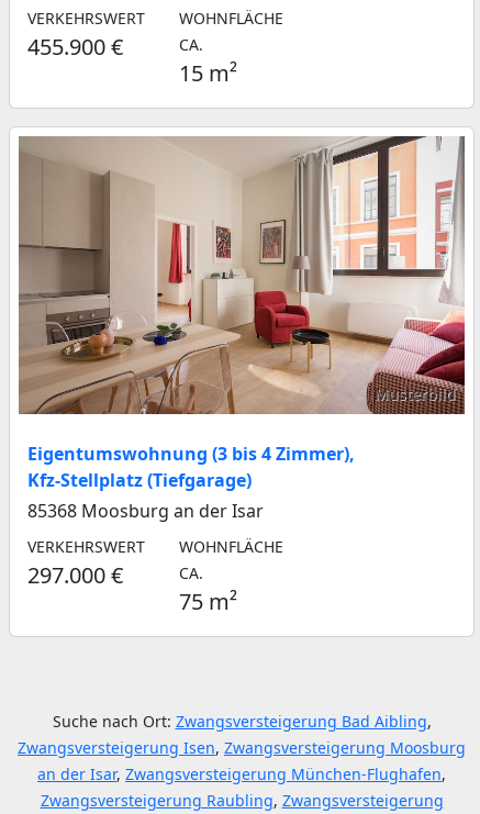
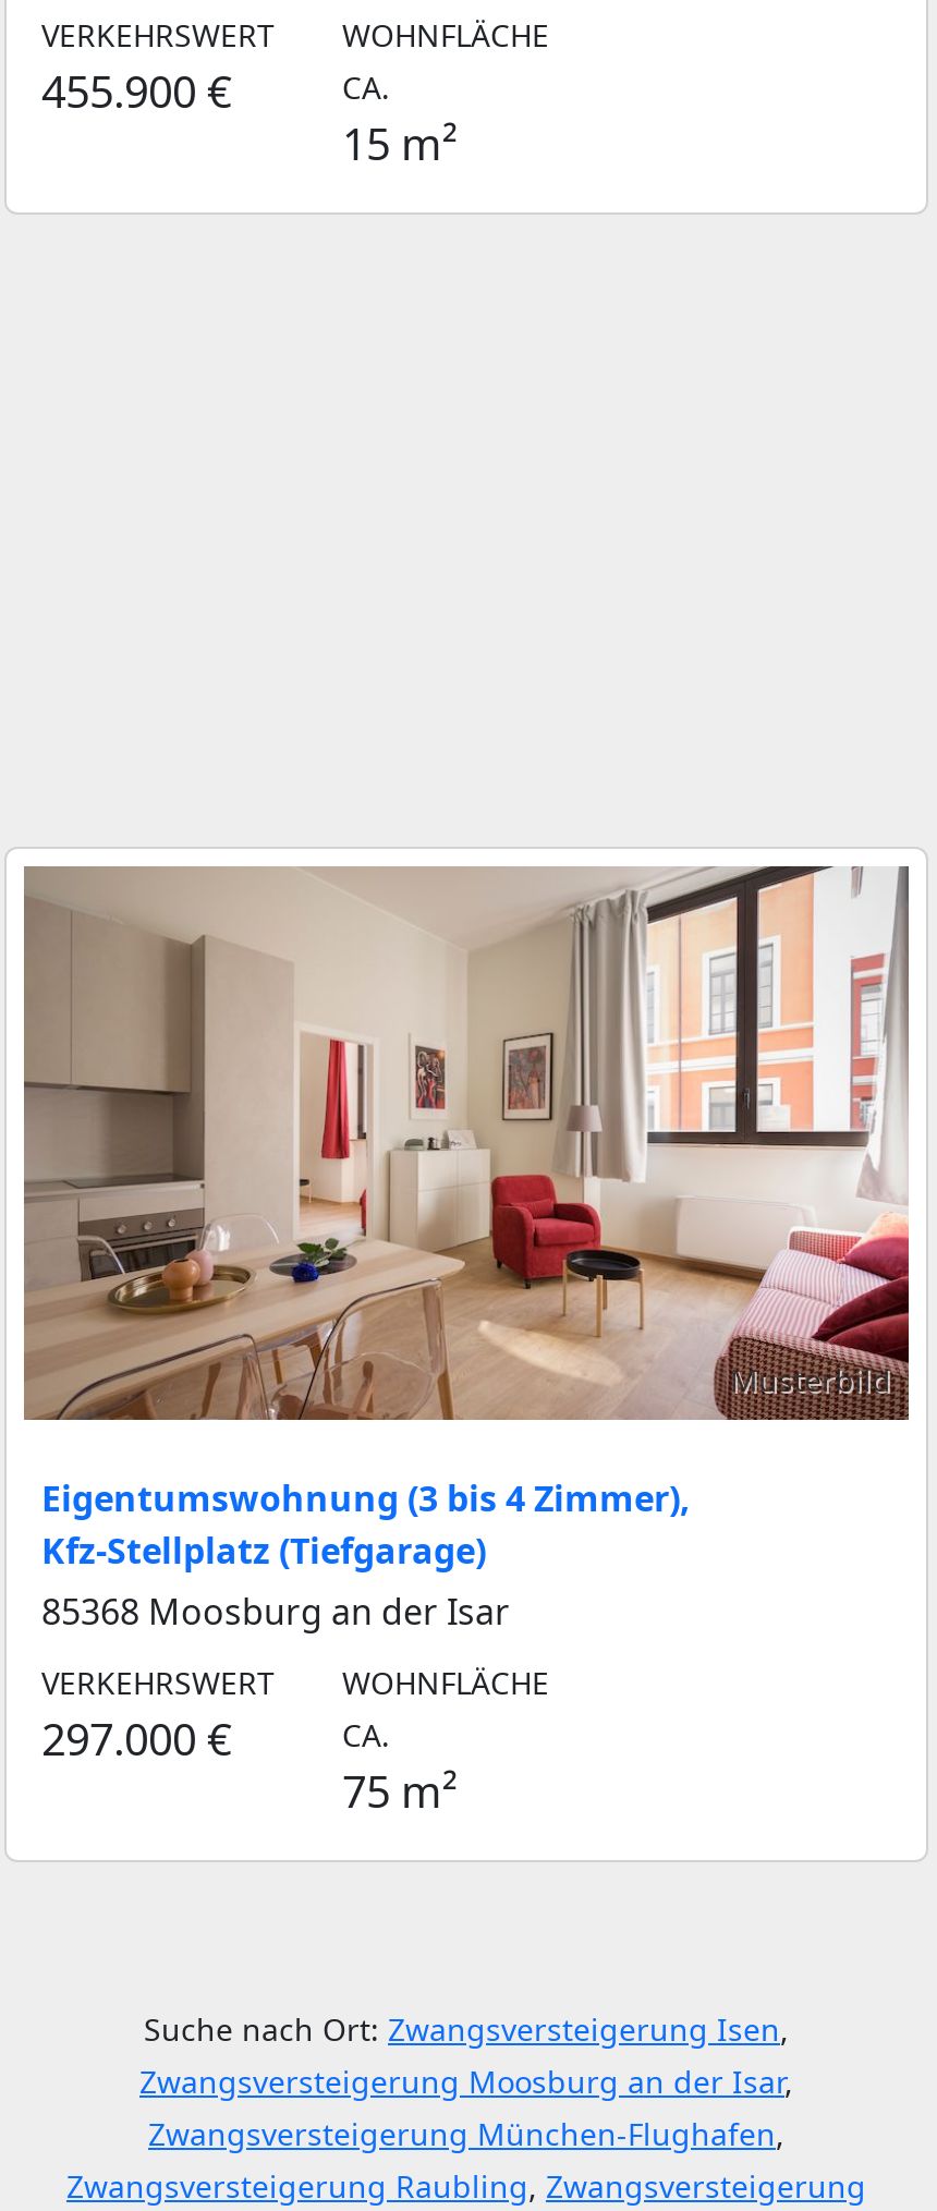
[18,711,466,785] Suche nach Ort: Zwangsversteigerung Bad Aibling, | Zwangsversteigerung Isen, Zwangsversteigerung Moosburg | an der Isar, Zwangsversteigerung München-Flughafen, -> [139,2007,793,2153] Suche nach Ort: Zwangsversteigerung Isen, | Zwangsversteigerung Moosburg an der Isar, | Zwangsversteigerung München-Flughafen,

